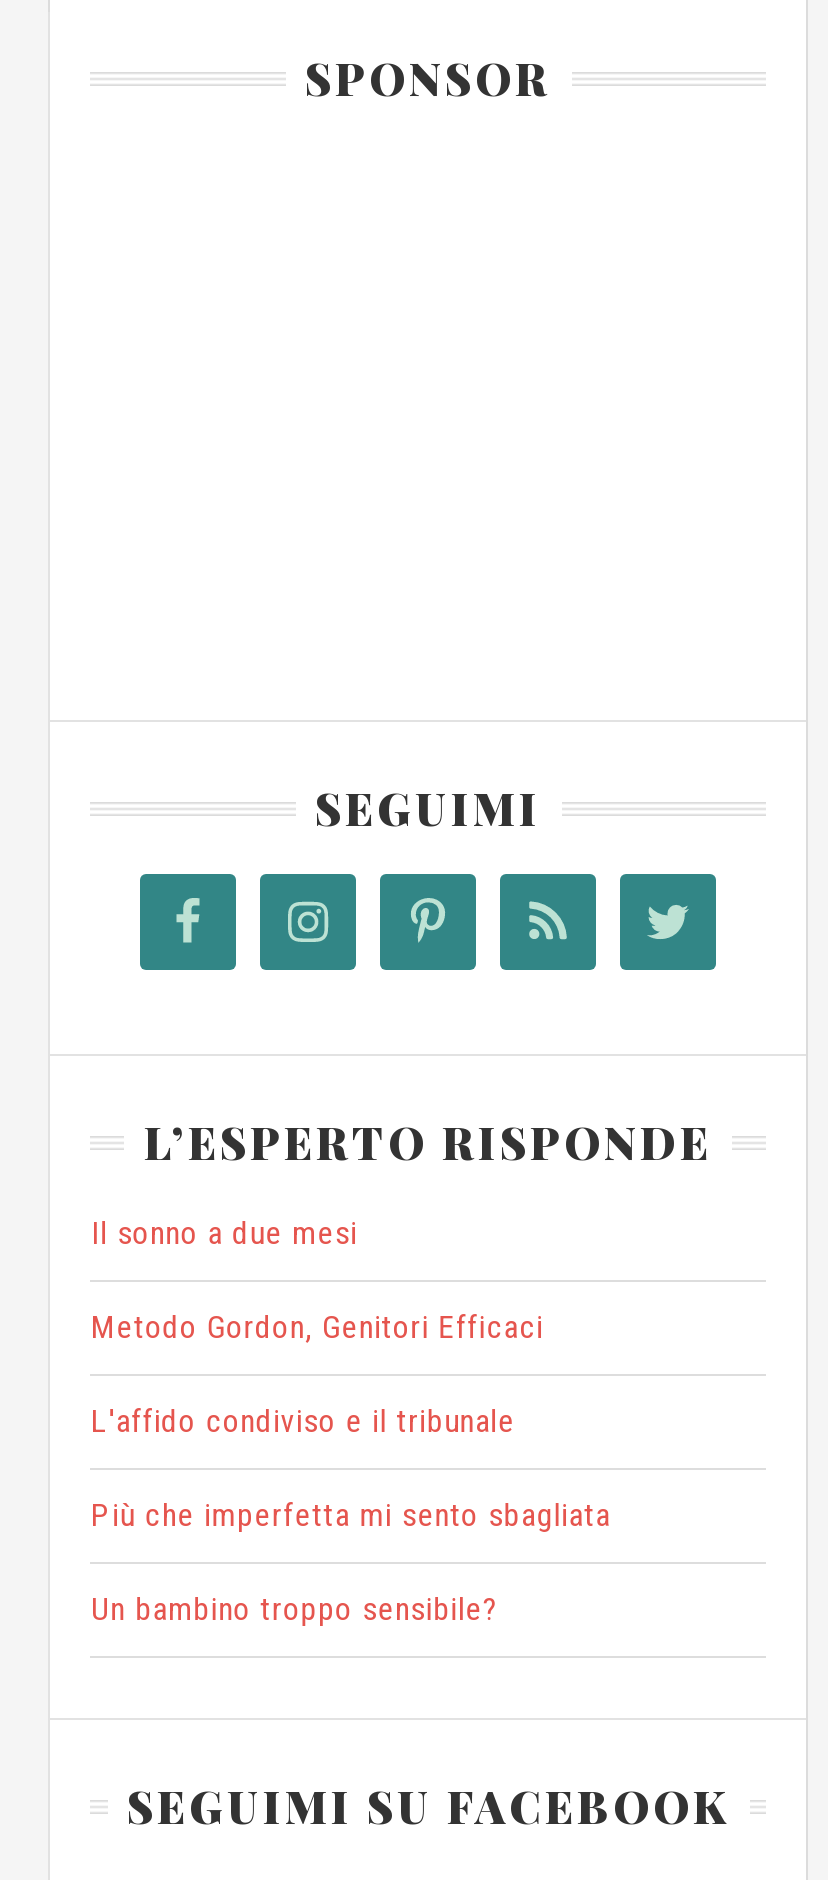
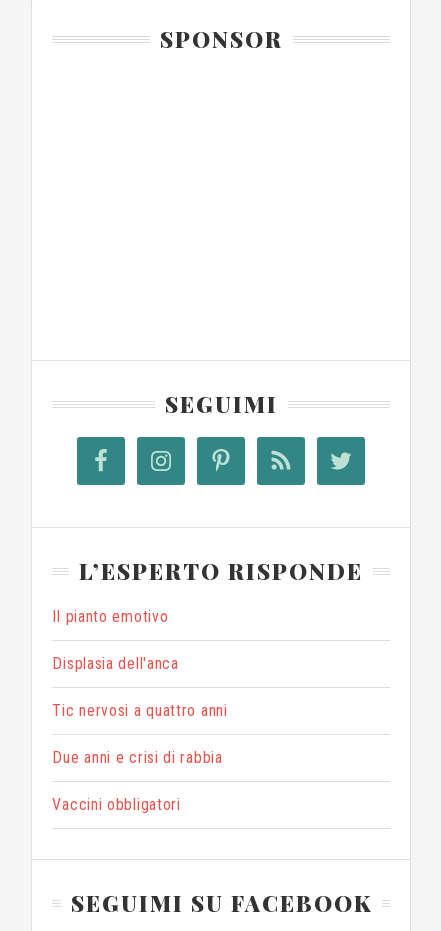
[91,1213,358,1251] Il sonno a due mesi -> [52,606,168,625] Il pianto emotivo
[91,1307,544,1345] Metodo Gordon, Genitori Efficaci -> [52,653,179,672] Displasia dell'anca
[91,1401,515,1439] L'affido condiviso e il tribunale -> [52,700,228,719] Tic nervosi a quattro anni
[91,1495,611,1533] Più che imperfetta mi sento sbagliata -> [52,747,223,766] Due anni e crisi di rabbia
[91,1589,498,1627] Un bambino troppo sensibile? -> [52,794,181,813] Vaccini obbligatori

